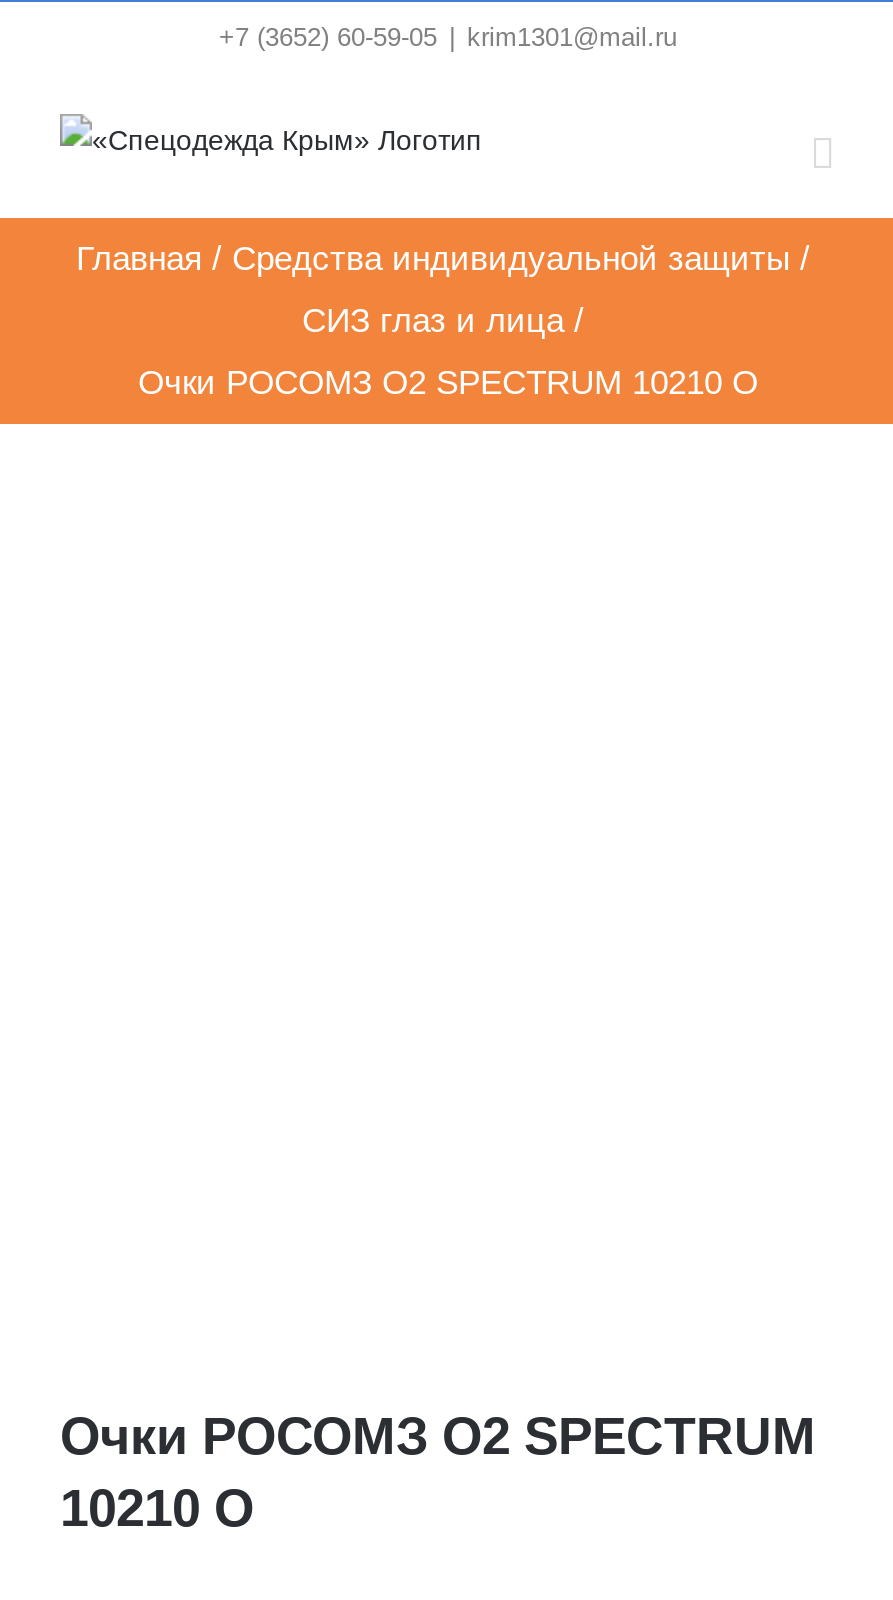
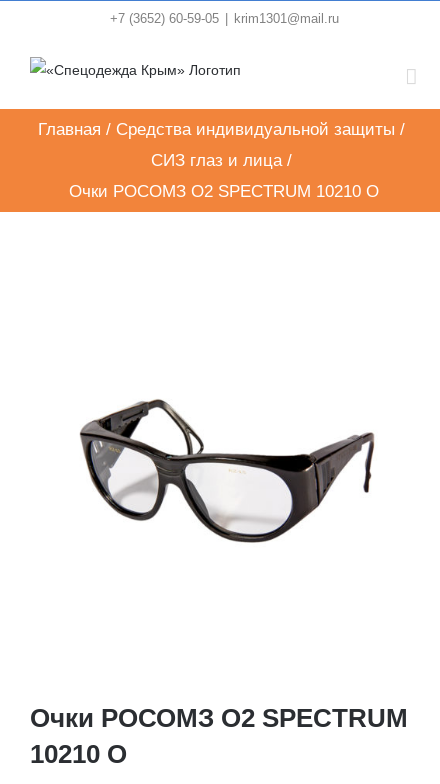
none -> [79,398,375,544] [image]

